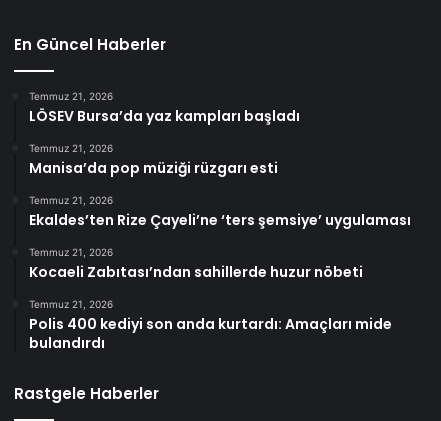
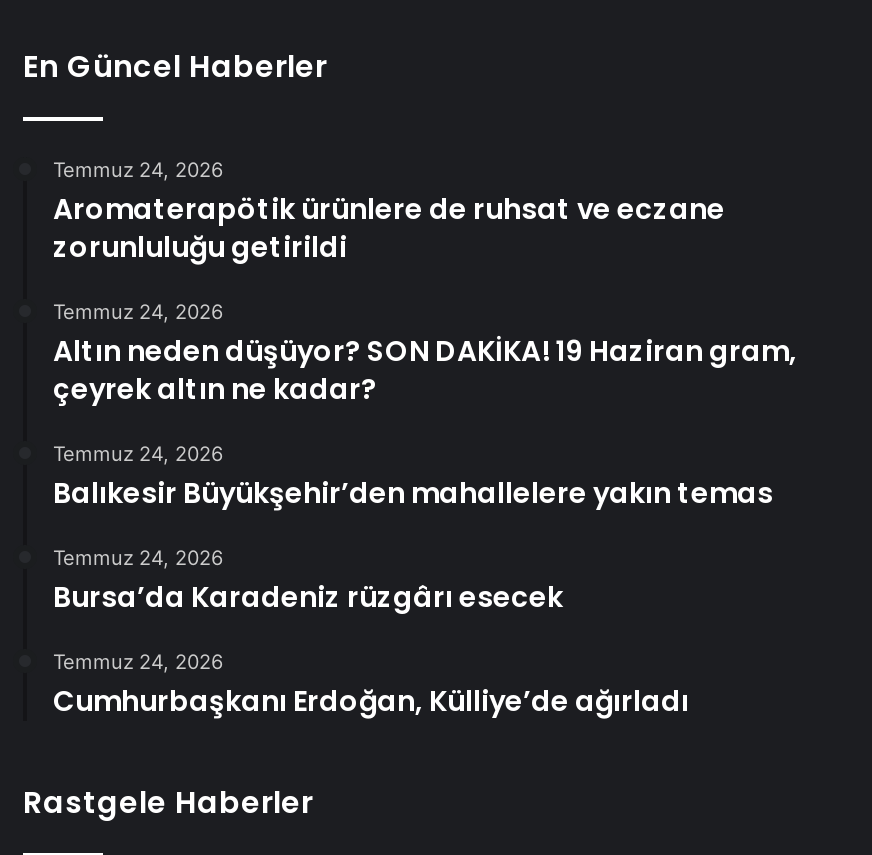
[29,90,300,126] Temmuz 21, 2026 | LÖSEV Bursa’da yaz kampları başladı -> [53,157,725,267] Temmuz 24, 2026 | Aromaterapötik ürünlere de ruhsat ve eczane | zorunluluğu getirildi
[29,142,278,178] Temmuz 21, 2026 | Manisa’da pop müziği rüzgarı esti -> [53,299,797,409] Temmuz 24, 2026 | Altın neden düşüyor? SON DAKİKA! 19 Haziran gram, | çeyrek altın ne kadar?
[29,194,411,230] Temmuz 21, 2026 | Ekaldes’ten Rize Çayeli’ne ‘ters şemsiye’ uygulaması -> [53,441,773,513] Temmuz 24, 2026 | Balıkesir Büyükşehir’den mahallelere yakın temas
[29,246,363,282] Temmuz 21, 2026 | Kocaeli Zabıtası’ndan sahillerde huzur nöbeti -> [53,545,563,617] Temmuz 24, 2026 | Bursa’da Karadeniz rüzgârı esecek
[29,298,392,353] Temmuz 21, 2026 | Polis 400 kediyi son anda kurtardı: Amaçları mide | bulandırdı -> [53,649,689,721] Temmuz 24, 2026 | Cumhurbaşkanı Erdoğan, Külliye’de ağırladı

